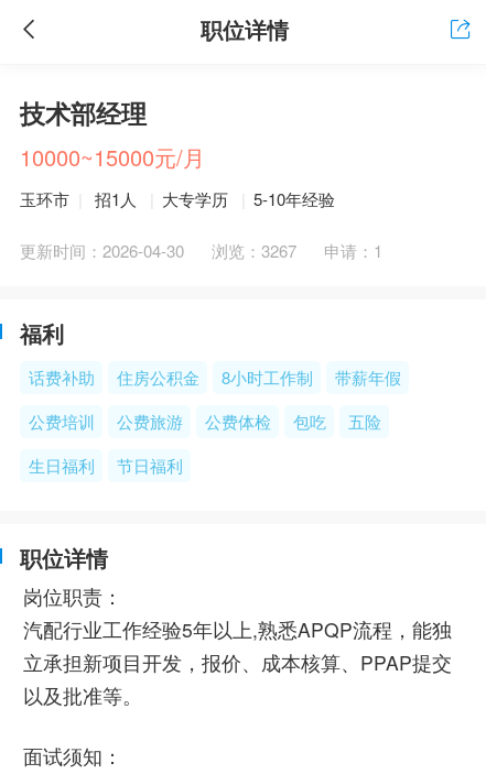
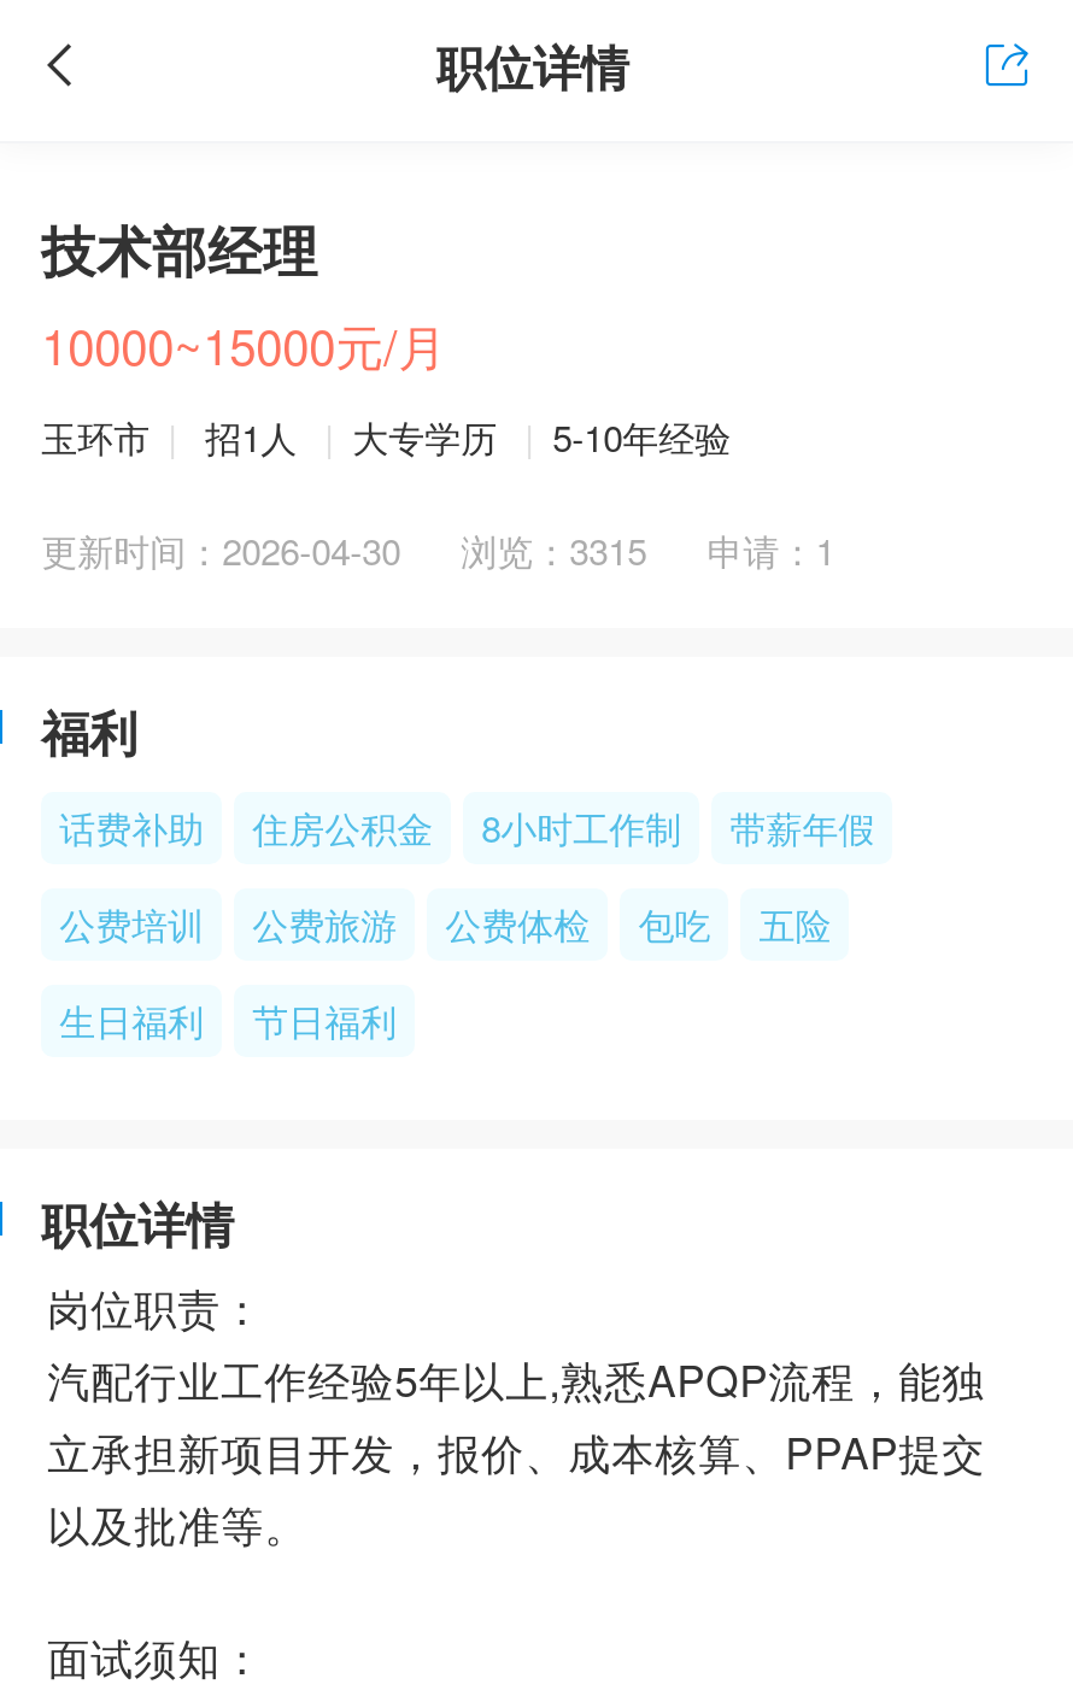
[20,239,383,262] 更新时间：2026-04-30 浏览：3267 申请：1 -> [41,524,835,574] 更新时间：2026-04-30 浏览：3315 申请：1

